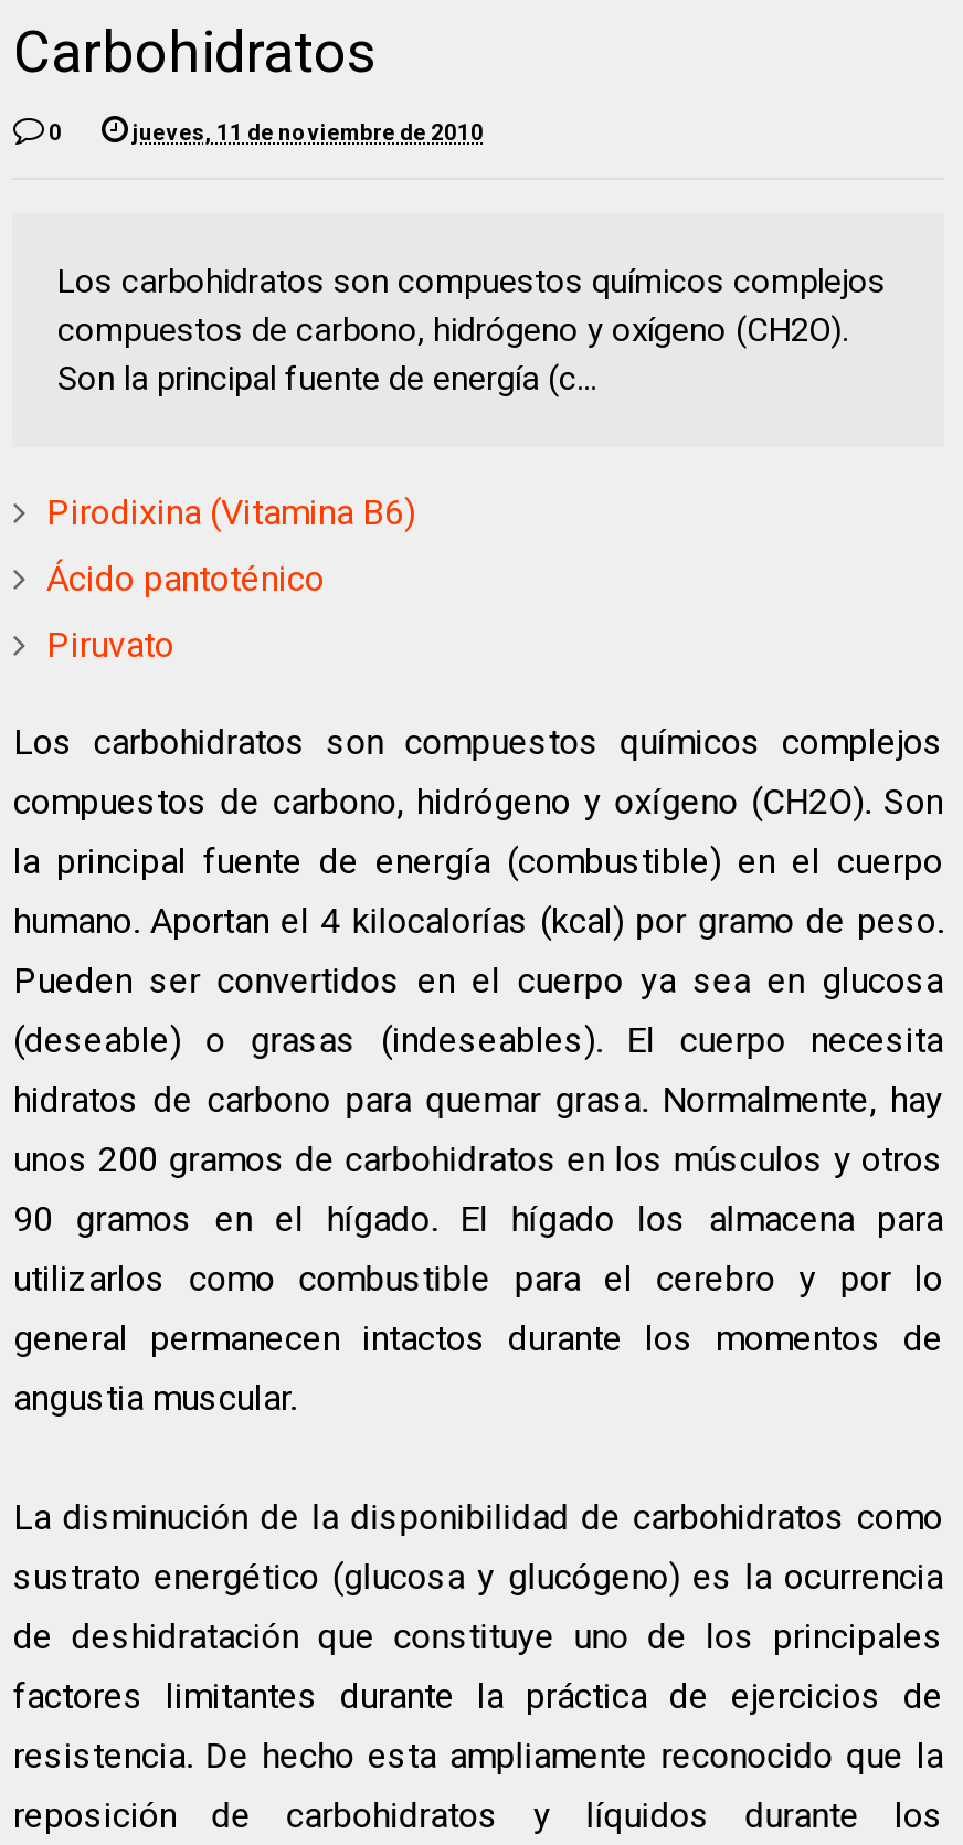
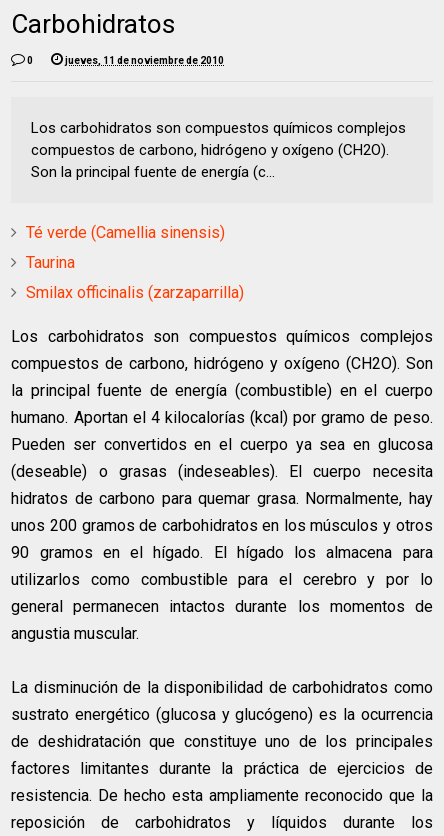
[46,491,415,533] Pirodixina (Vitamina B6) -> [26,223,225,242] Té verde (Camellia sinensis)
[46,558,324,600] Ácido pantoténico -> [26,253,75,272] Taurina
[46,624,174,666] Piruvato -> [26,283,244,302] Smilax officinalis (zarzaparrilla)

